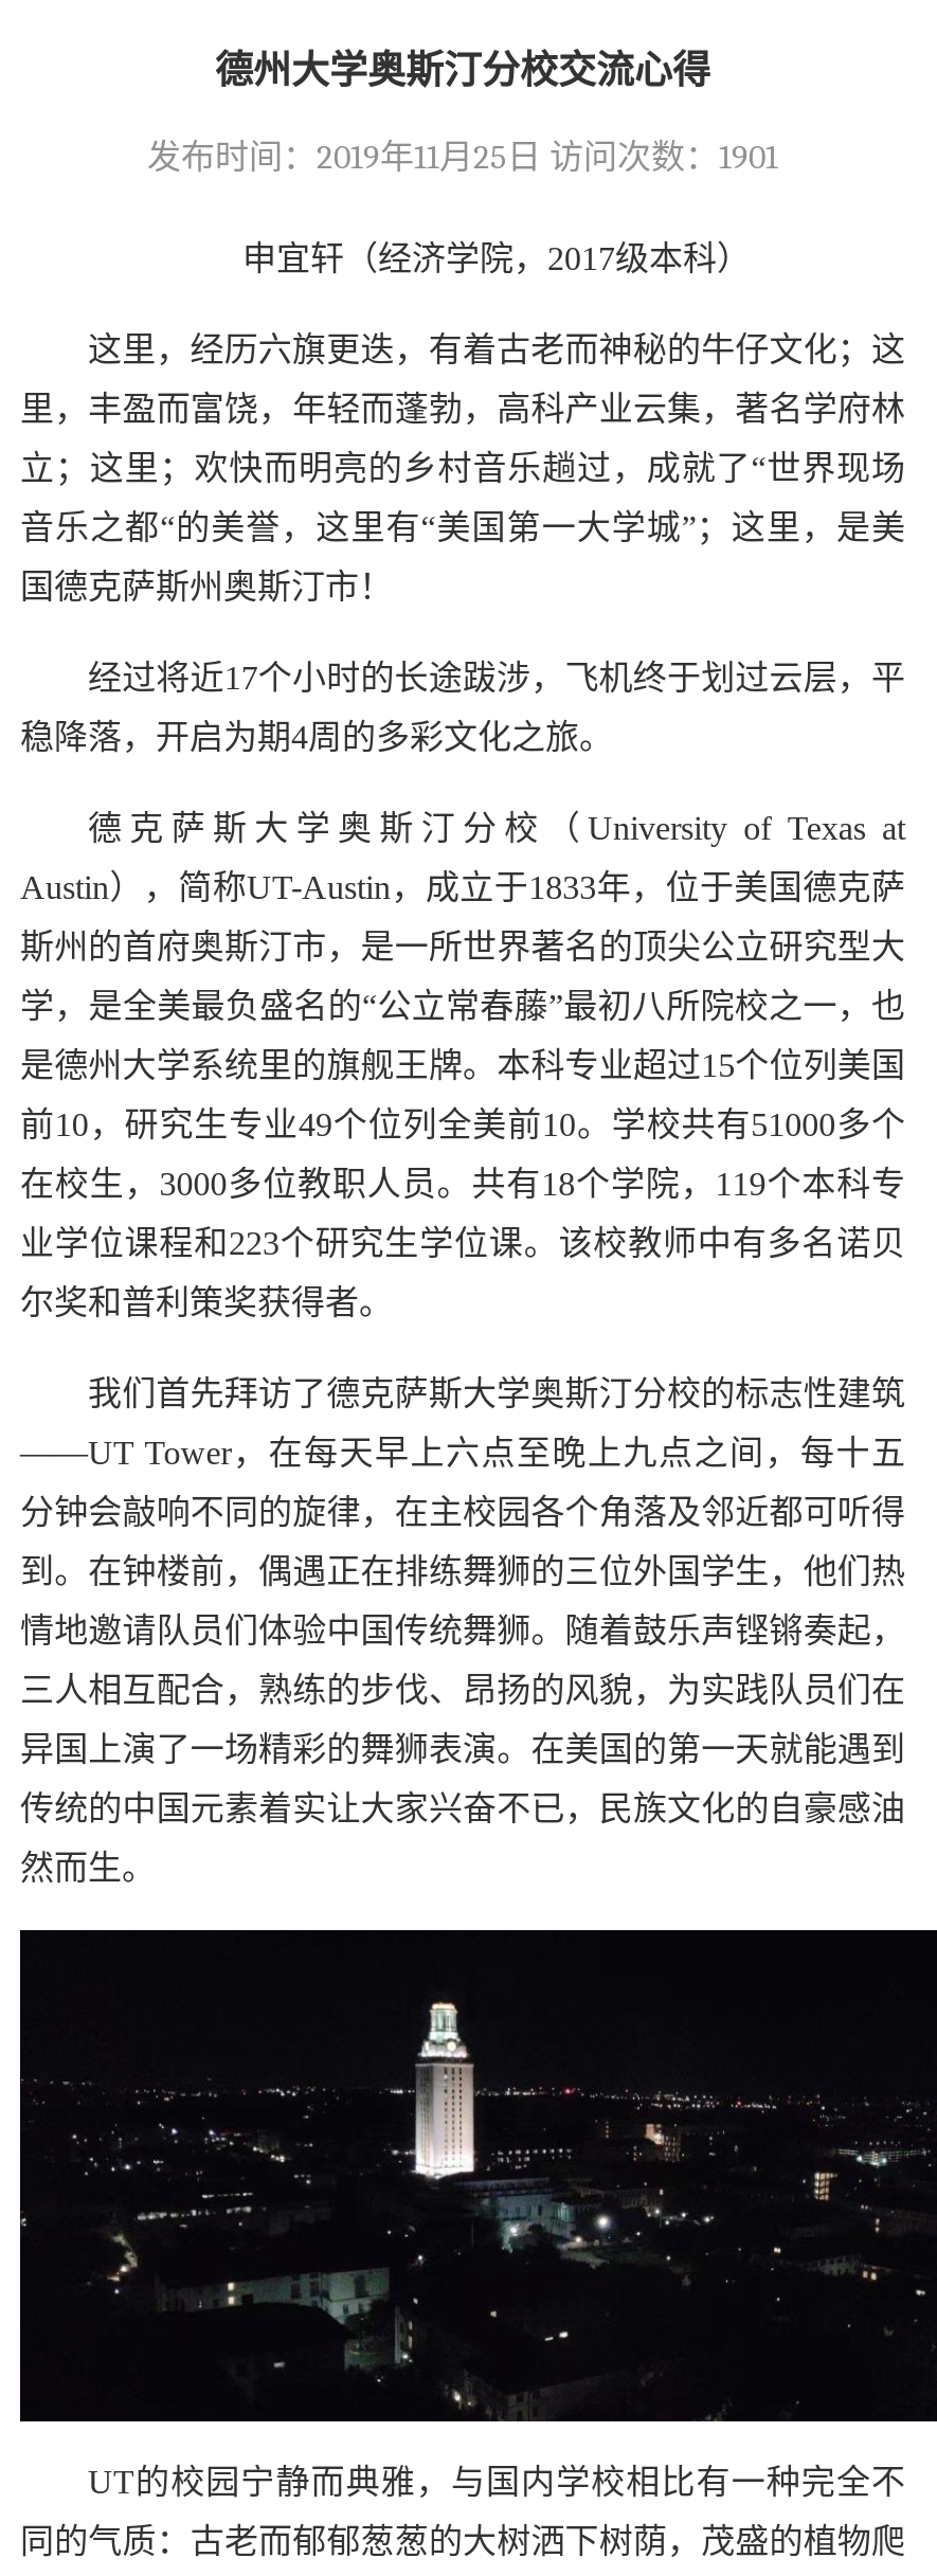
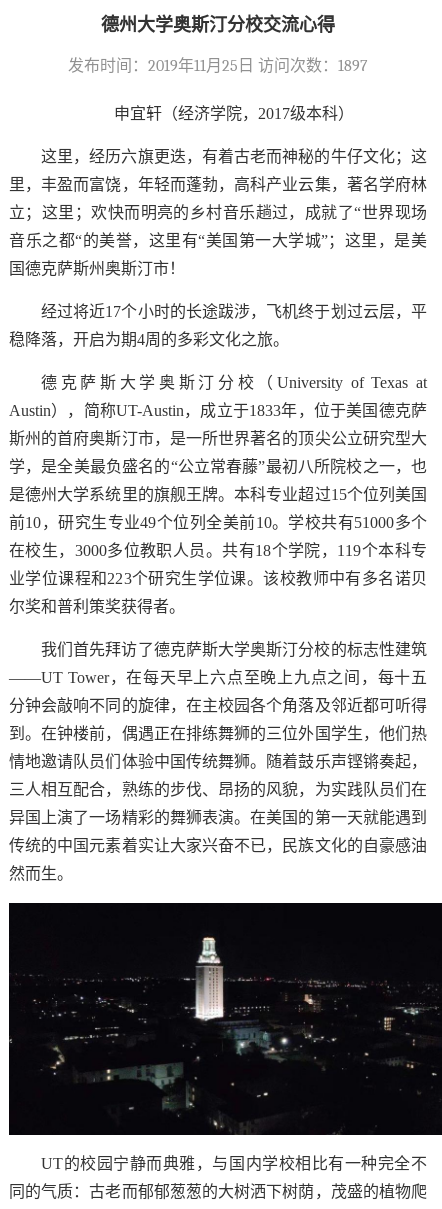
[147,138,778,176] 发布时间：2019年11月25日 访问次数：1901 -> [68,56,368,74] 发布时间：2019年11月25日 访问次数：1897

